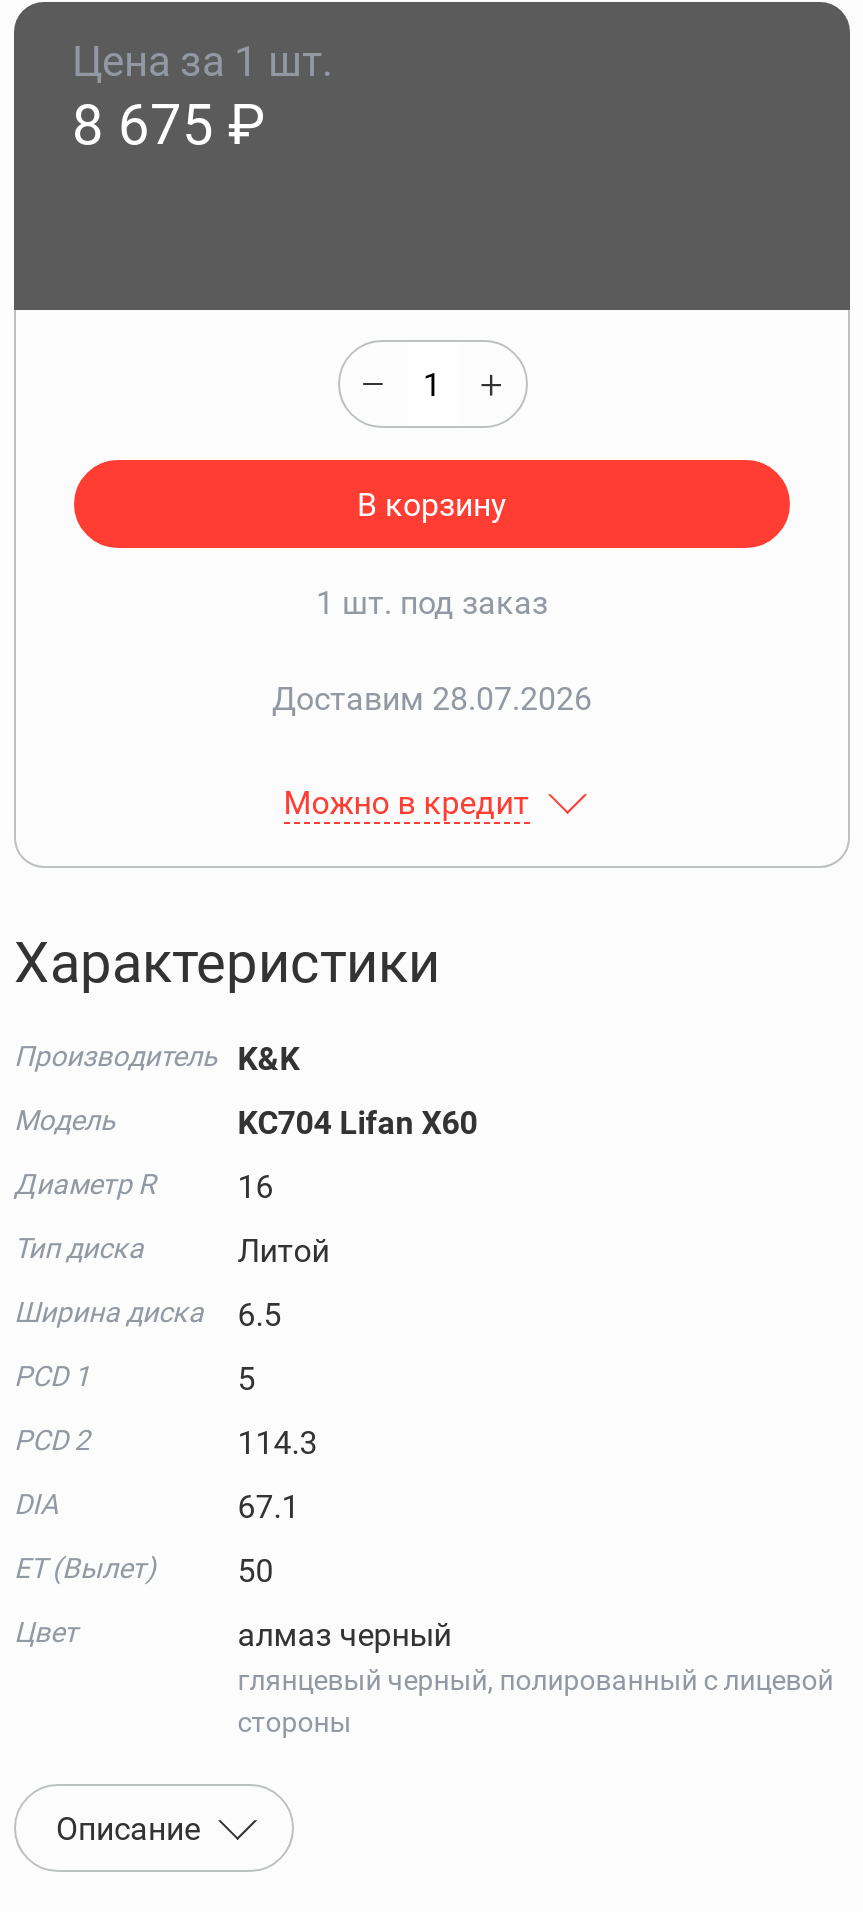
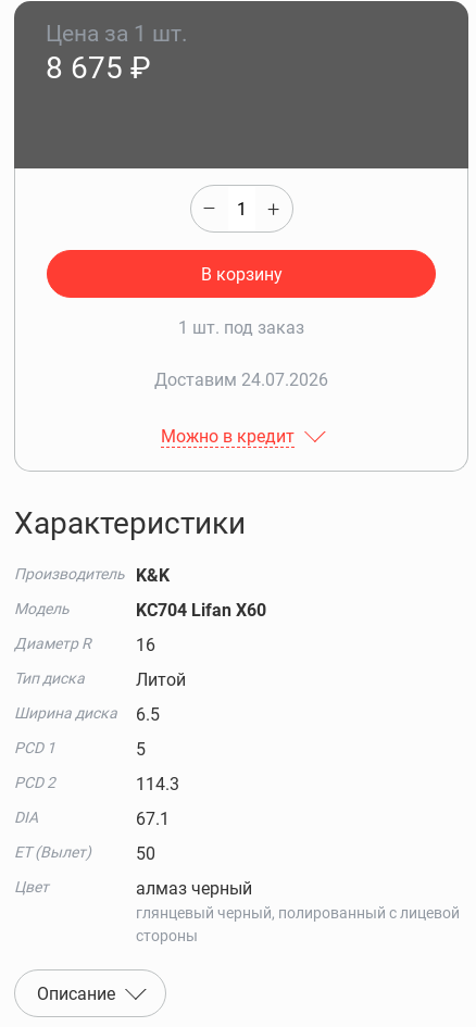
[272,680,592,718] Доставим 28.07.2026 -> [154,370,328,390] Доставим 24.07.2026

